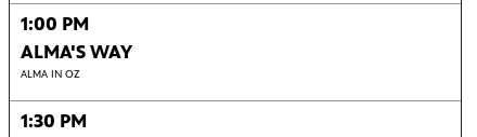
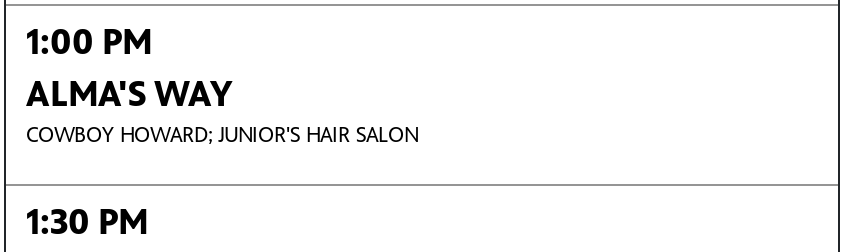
[21,67,80,81] ALMA IN OZ -> [26,123,418,149] COWBOY HOWARD; JUNIOR'S HAIR SALON

